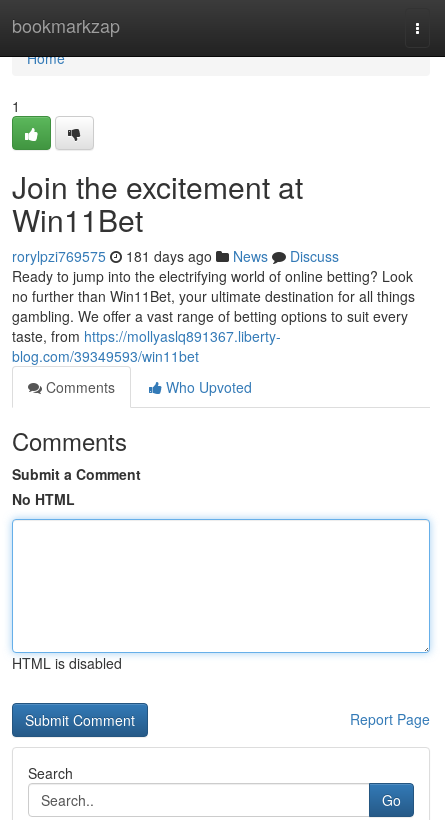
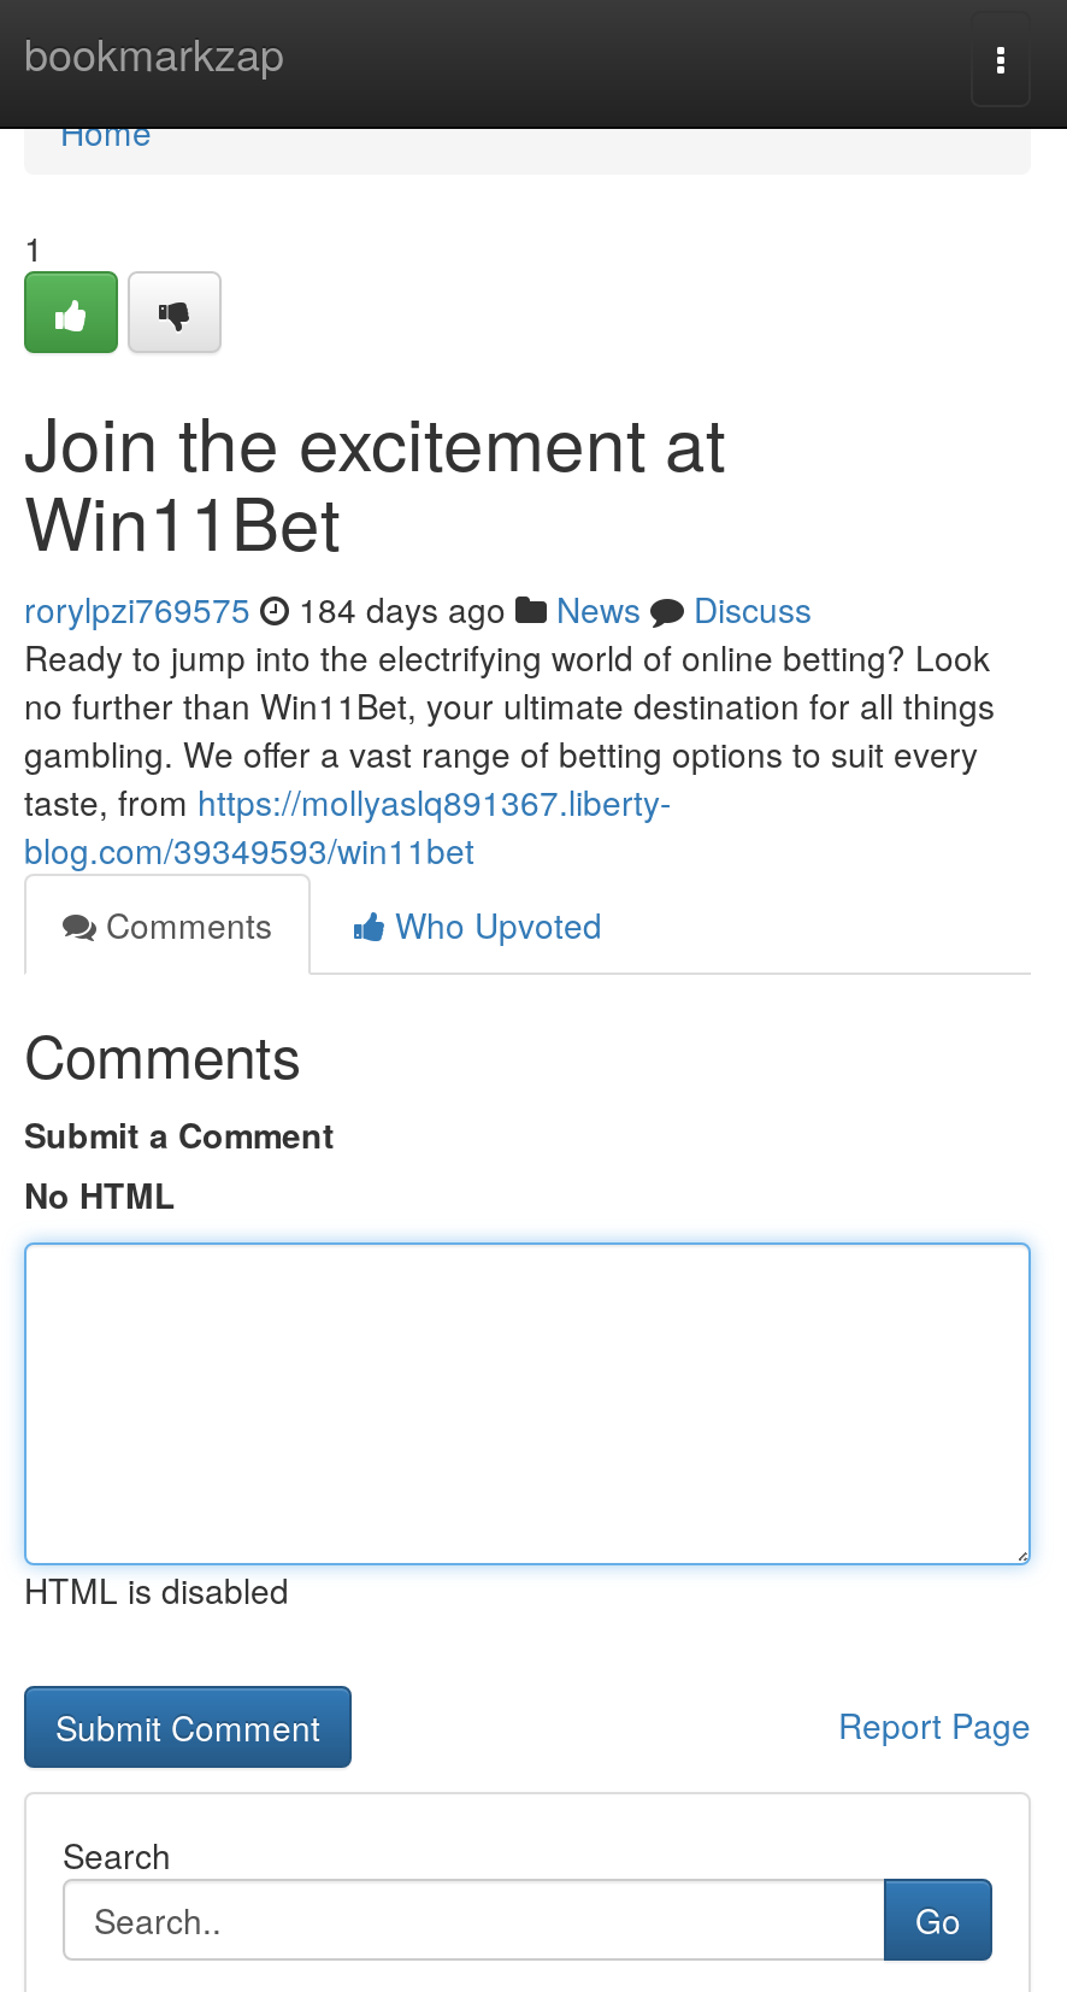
[12,246,339,266] rorylpzi769575 181 days ago News Discuss -> [24,584,812,633] rorylpzi769575 184 days ago News Discuss

